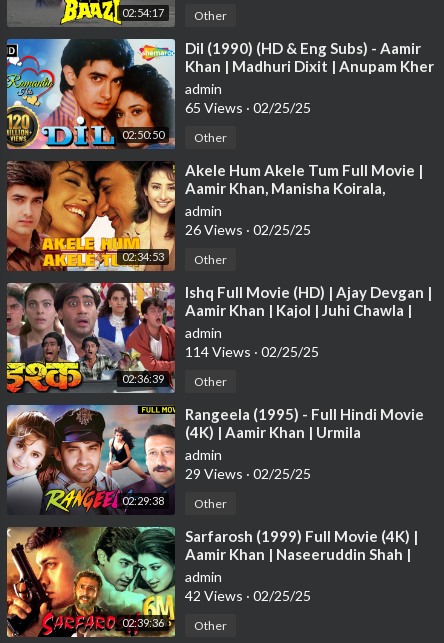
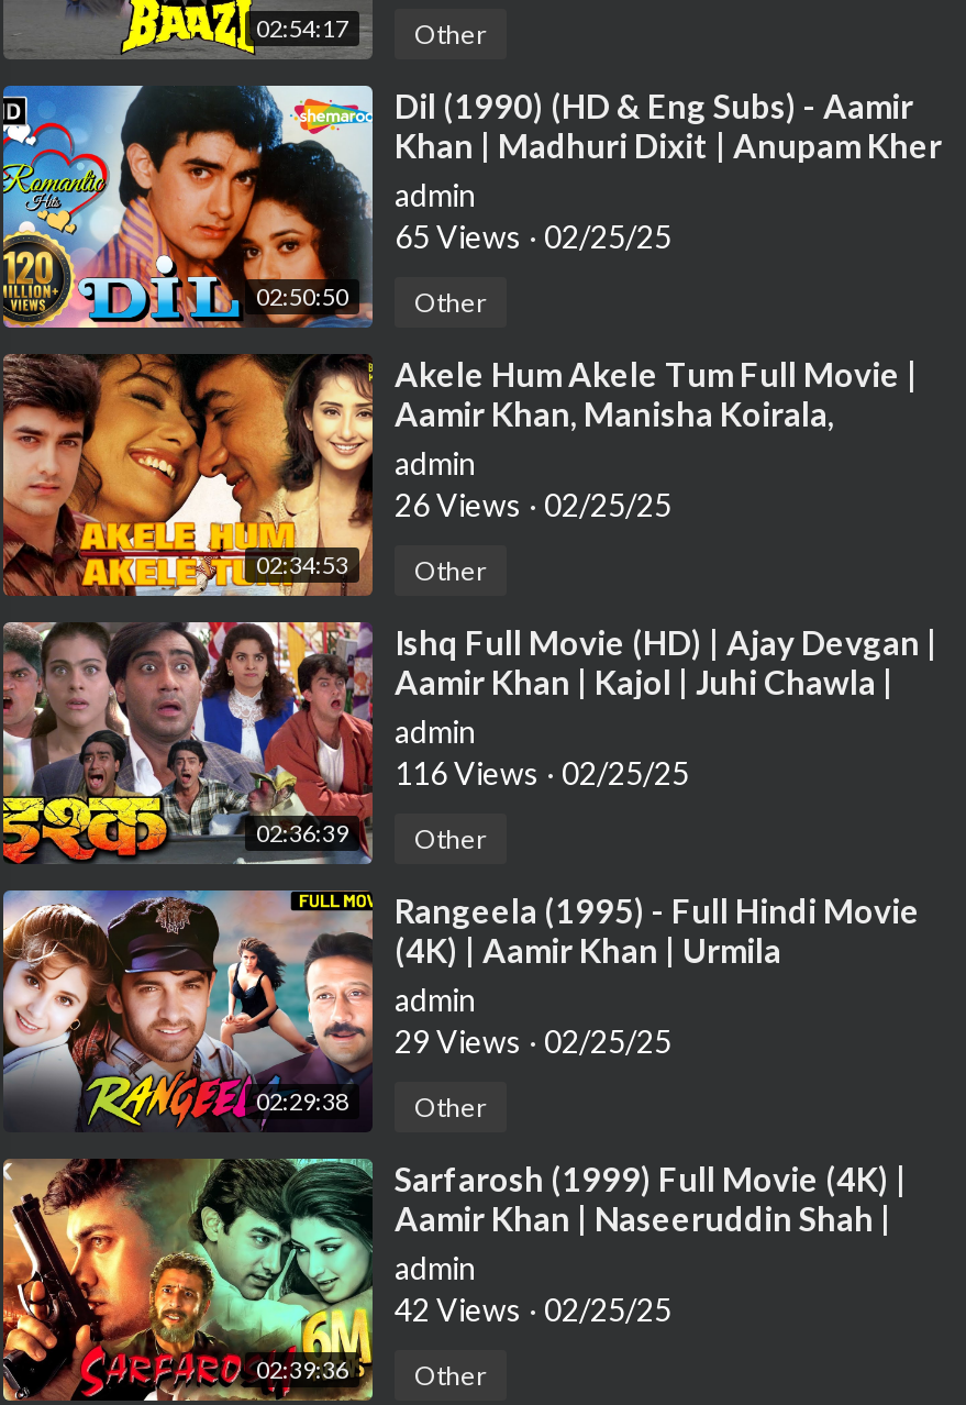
[185,343,319,360] 114 Views · 02/25/25 -> [395,755,689,793] 116 Views · 02/25/25

